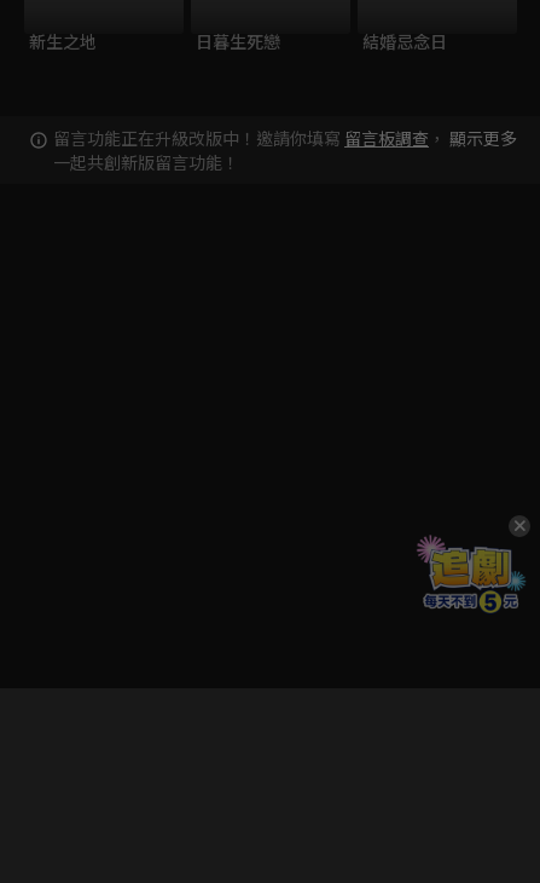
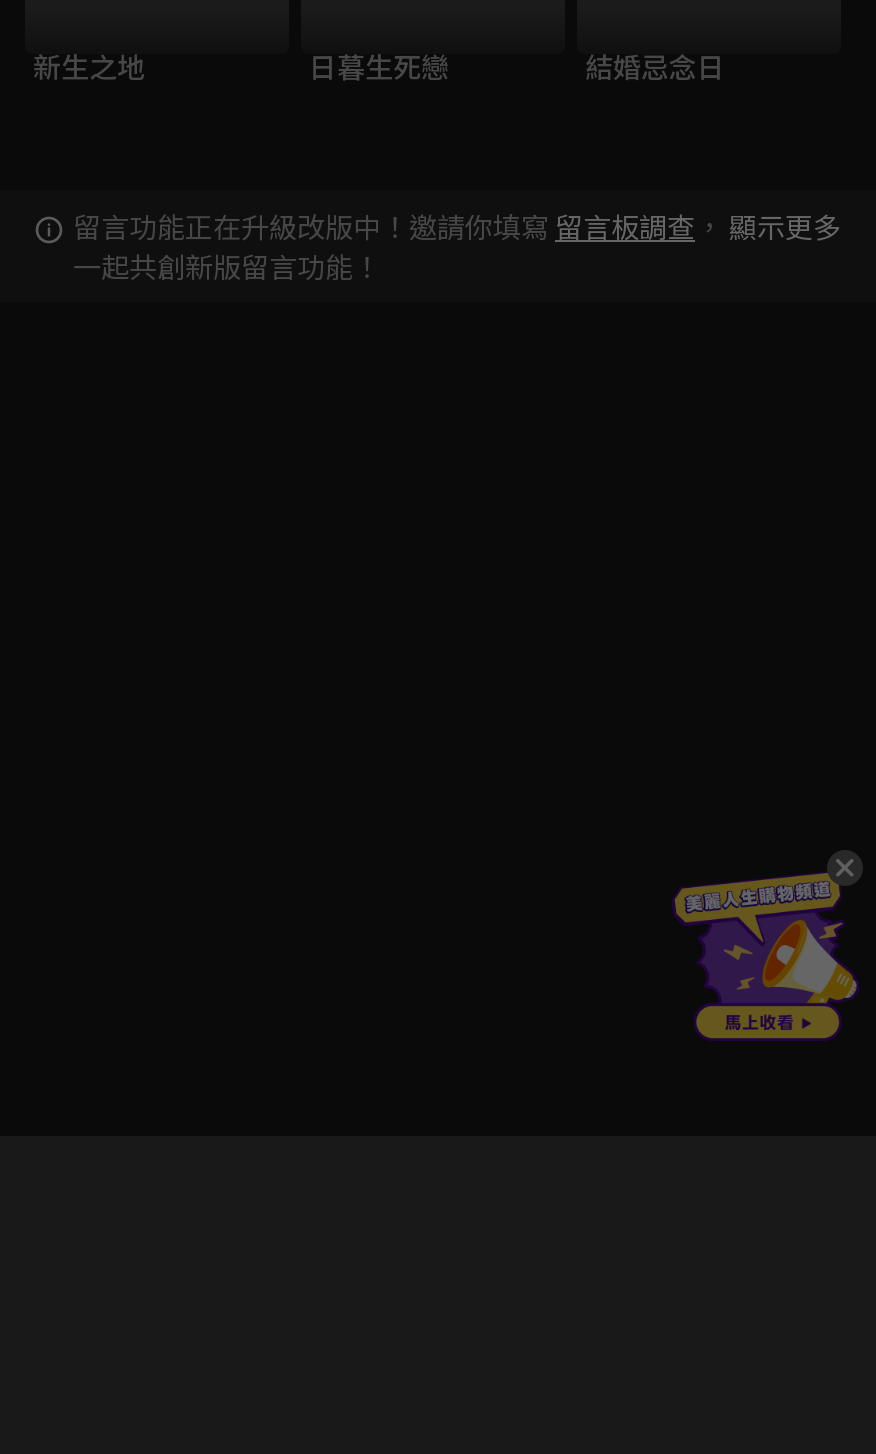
[416,529,528,630] [image] -> [671,870,861,1042] [image]

